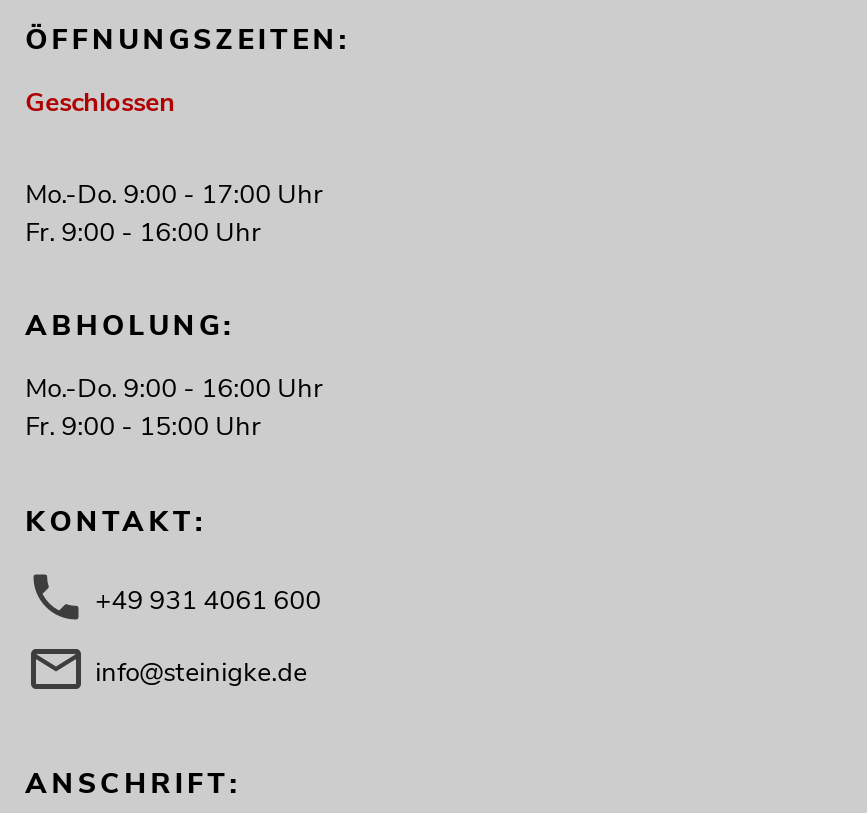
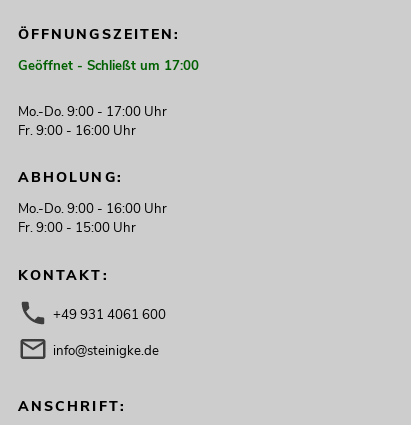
[25,85,175,121] Geschlossen -> [18,57,199,75] Geöffnet - Schließt um 17:00

